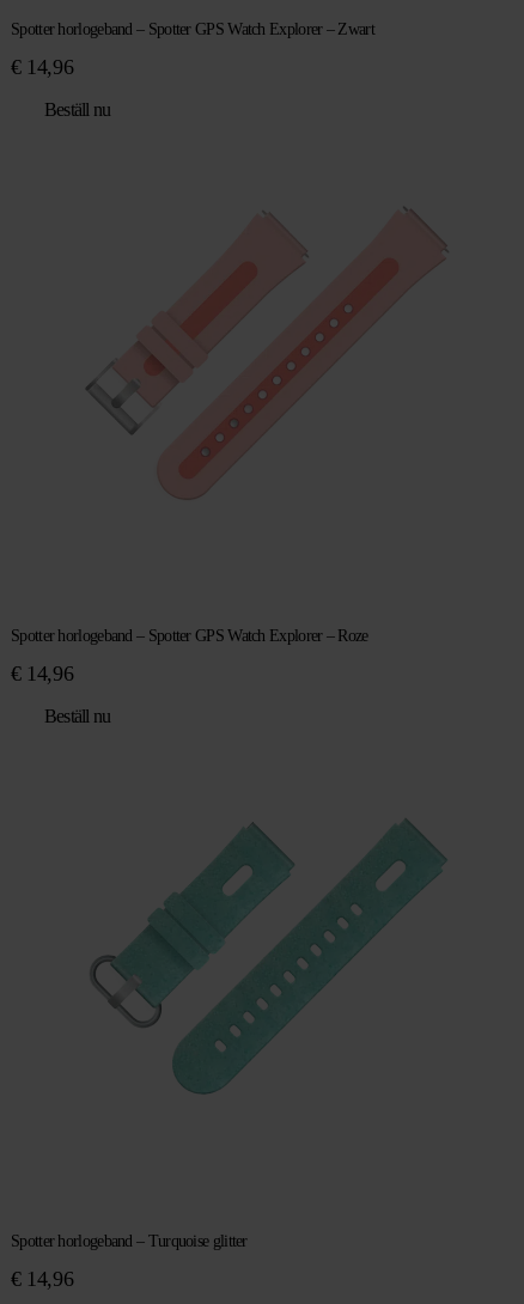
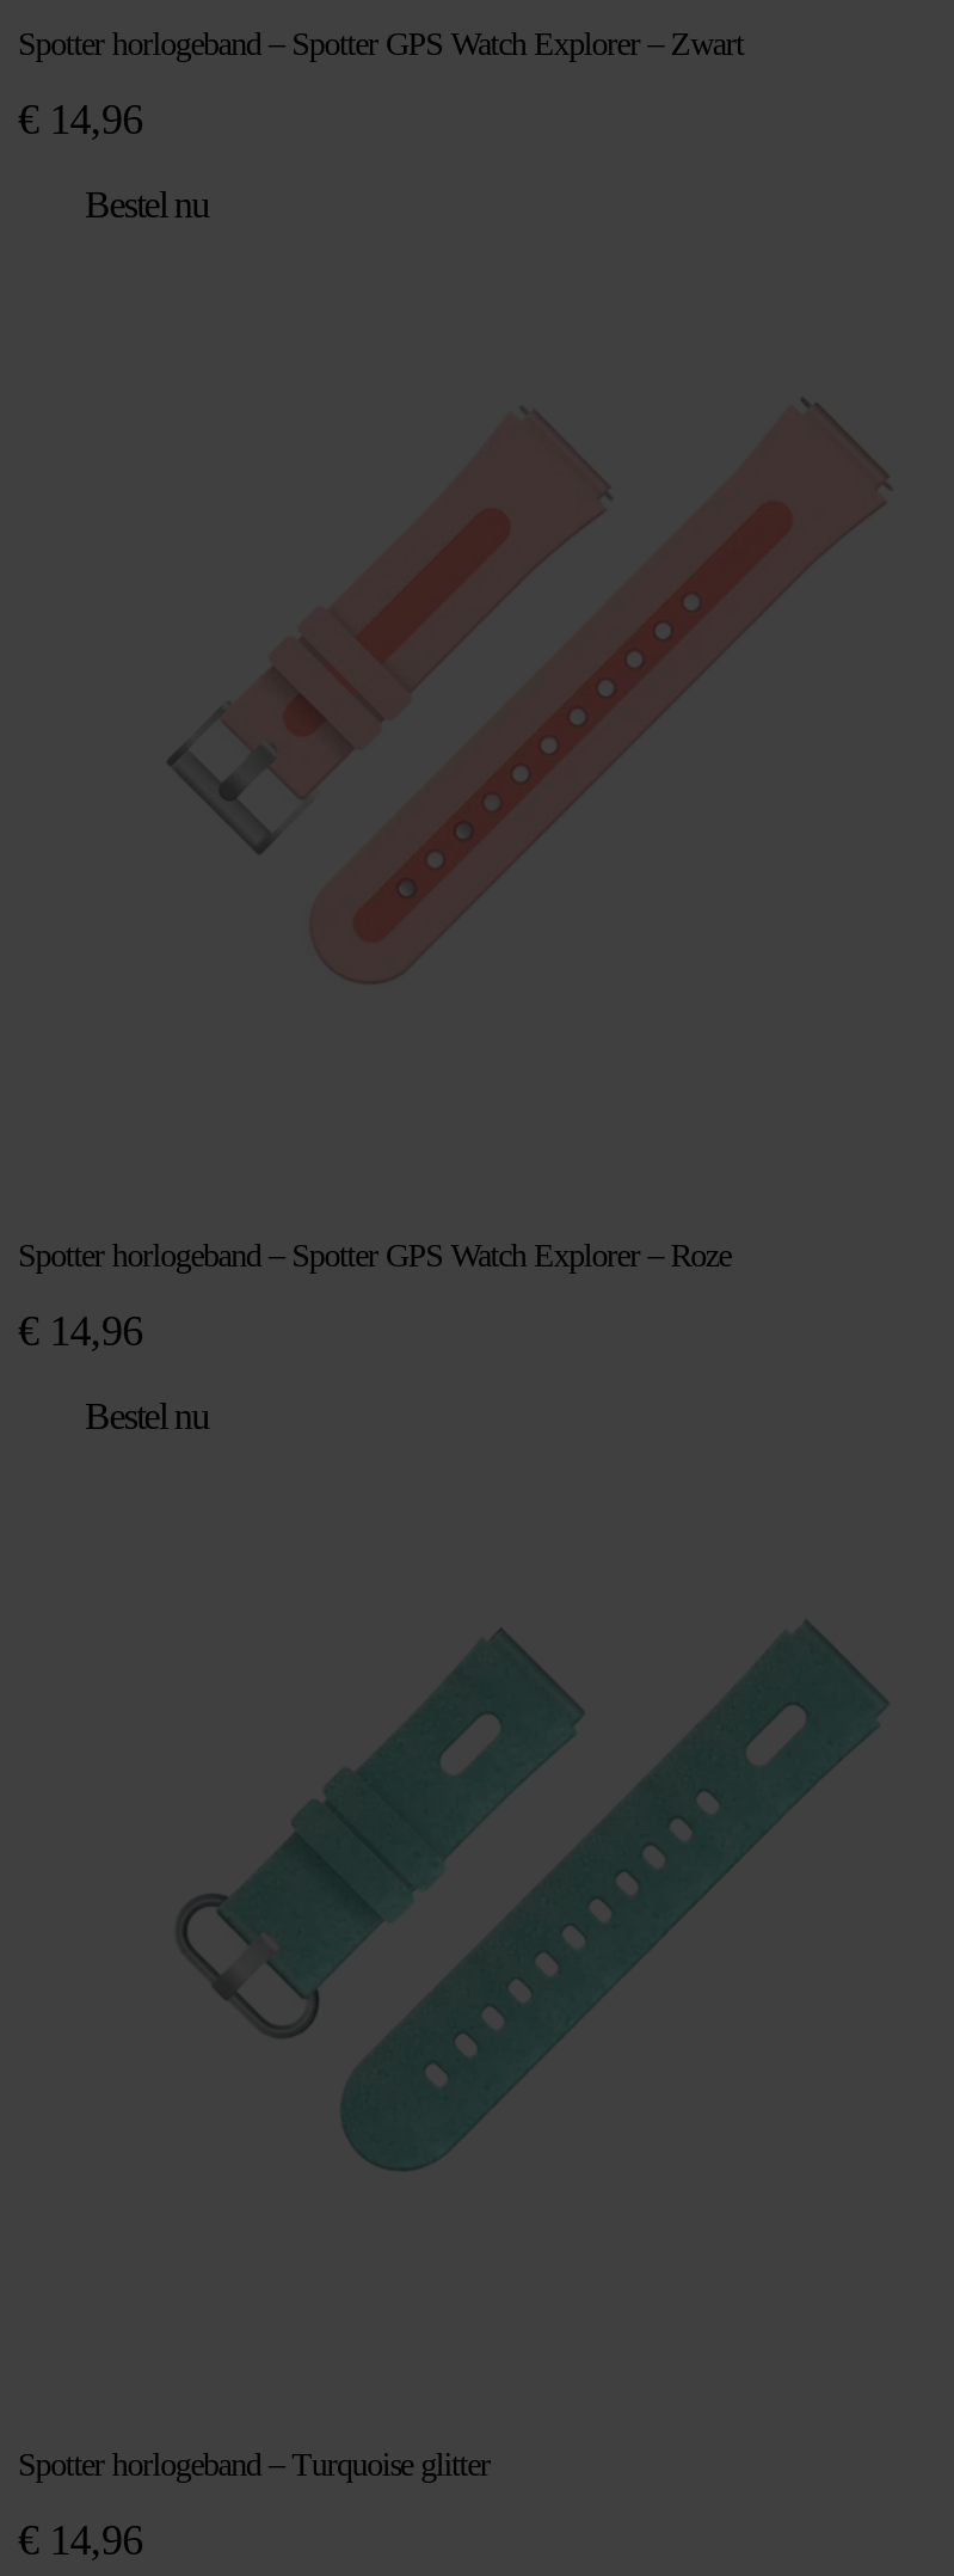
[44,100,110,120] Beställ nu -> [85,185,208,226] Bestel nu
[44,706,110,726] Beställ nu -> [85,1395,208,1436] Bestel nu

